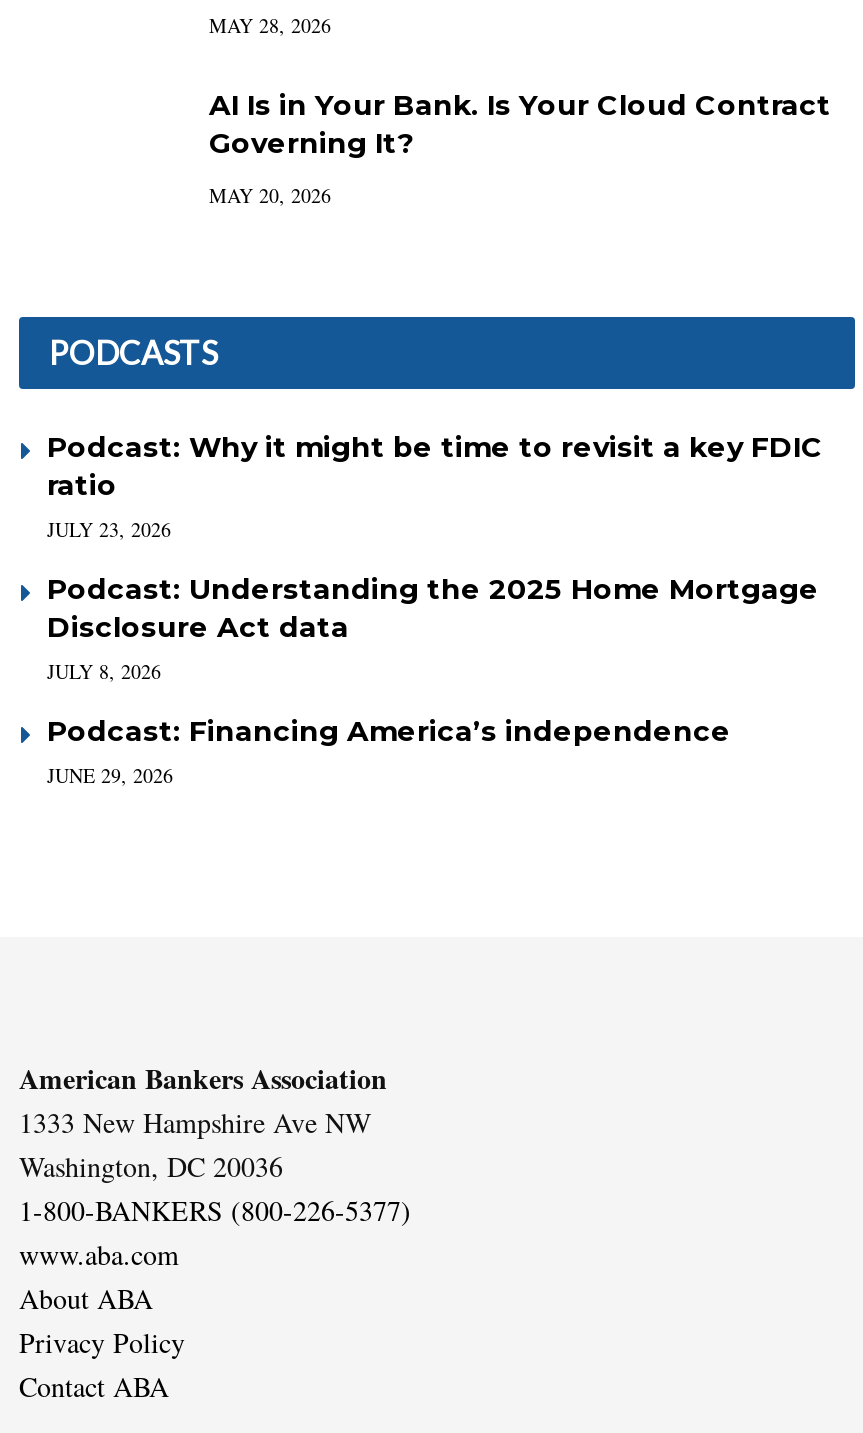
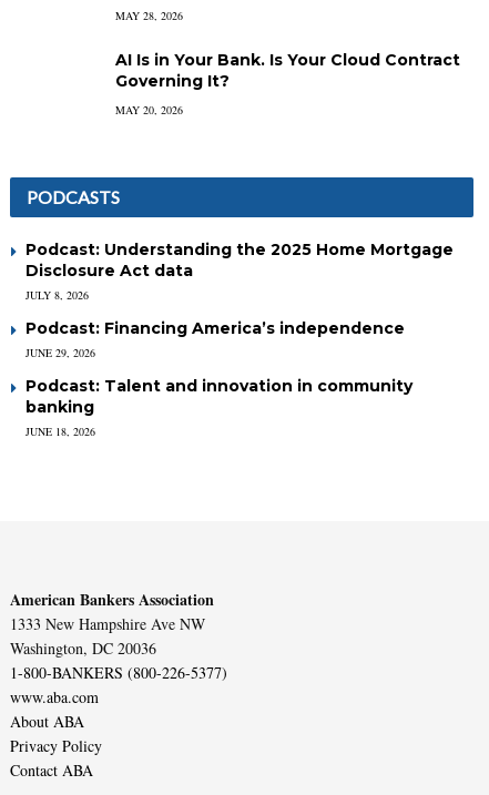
[47,429,823,543] Podcast: Why it might be time to revisit a key FDIC | ratio | JULY 23, 2026 -> none
moved [47,571,819,789] -> [26,239,454,360]: Podcast: Understanding the 2025 Home Mortgage | Disclosure Act data | JULY 8, 2026 | Podcast: Financing America’s independence | JUNE 29, 2026
none -> [26,376,412,439] Podcast: Talent and innovation in community | banking | JUNE 18, 2026

